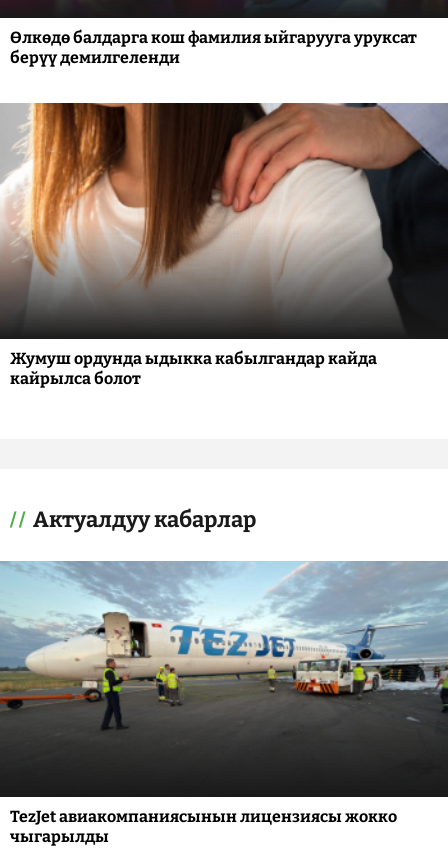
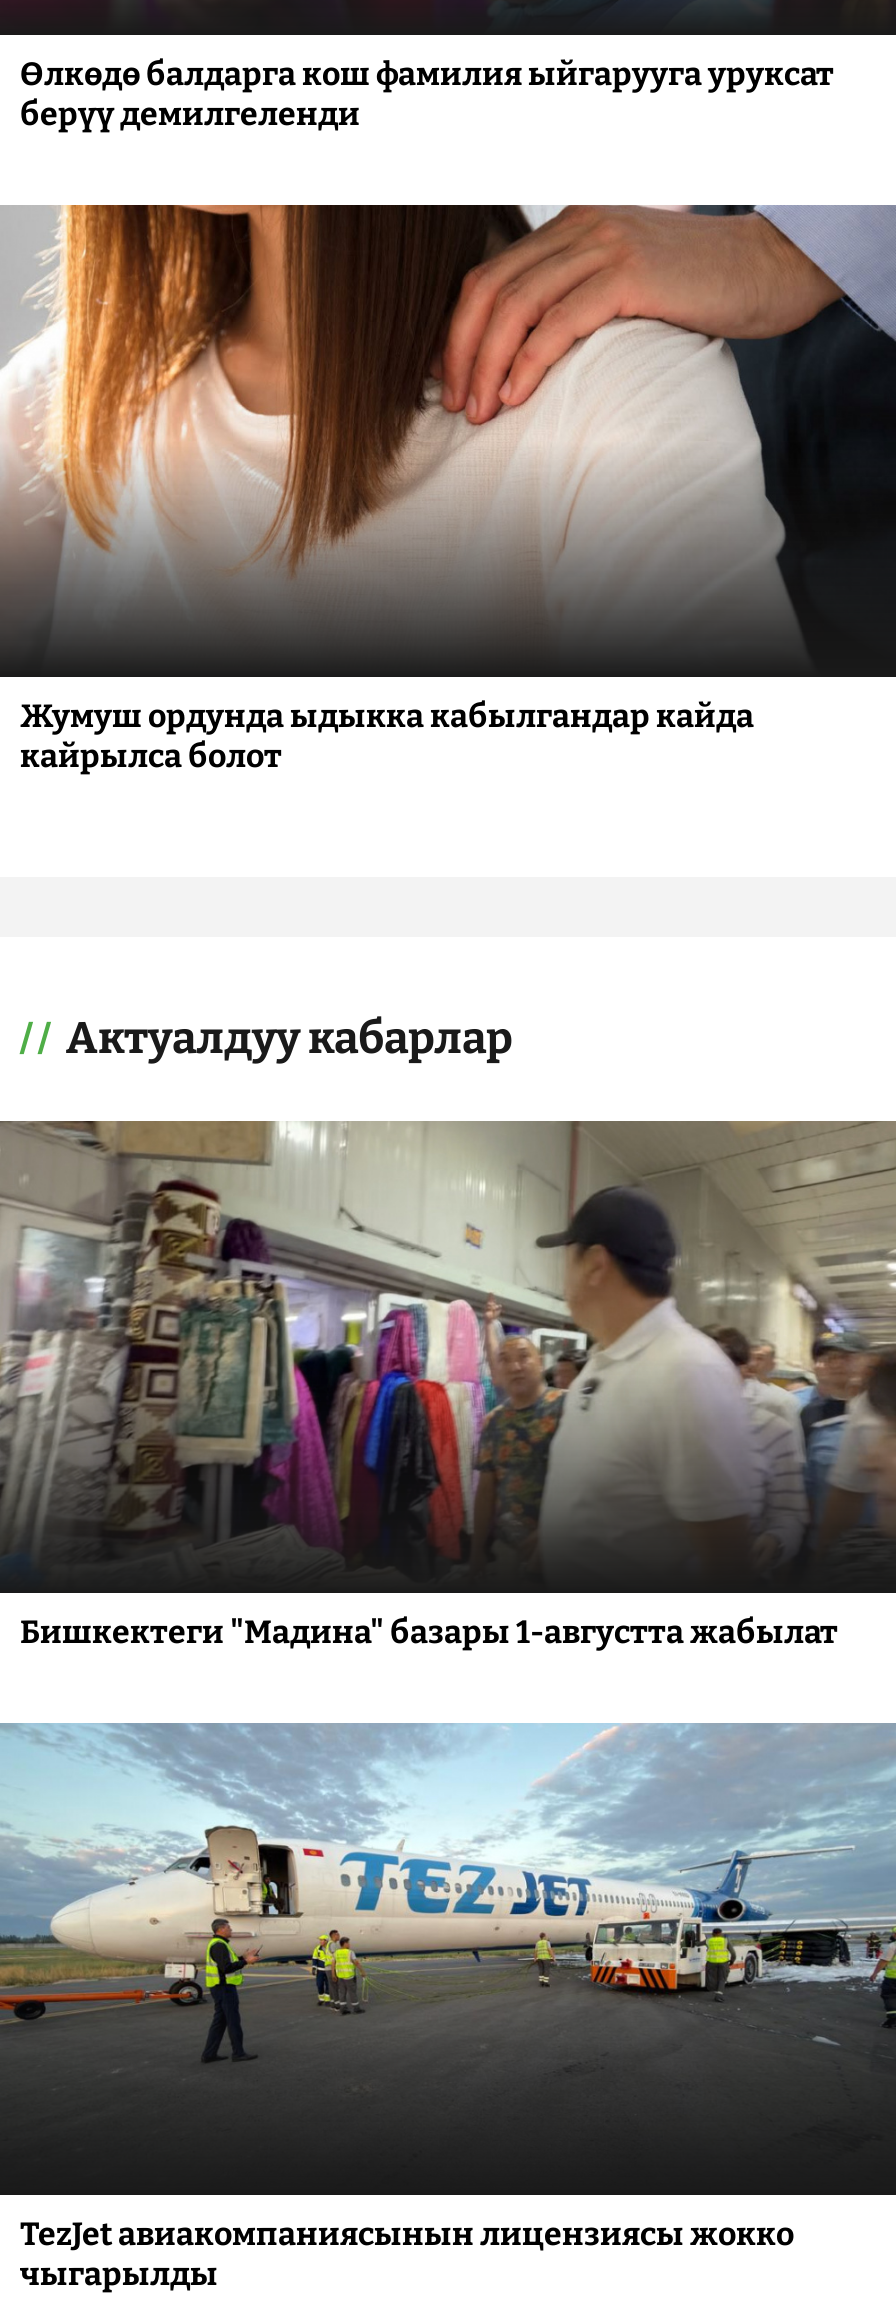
none -> [6,1118,890,1652] [image] | Бишкектеги "Мадина" базары 1-августта жабылат

